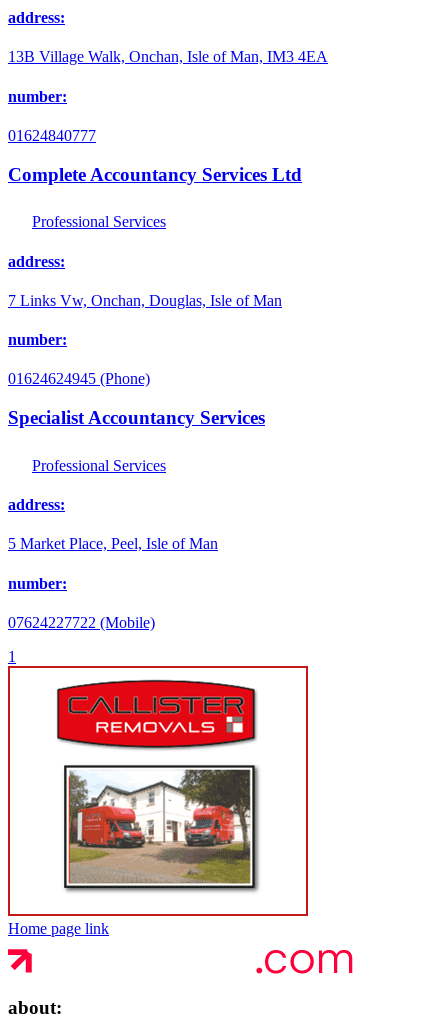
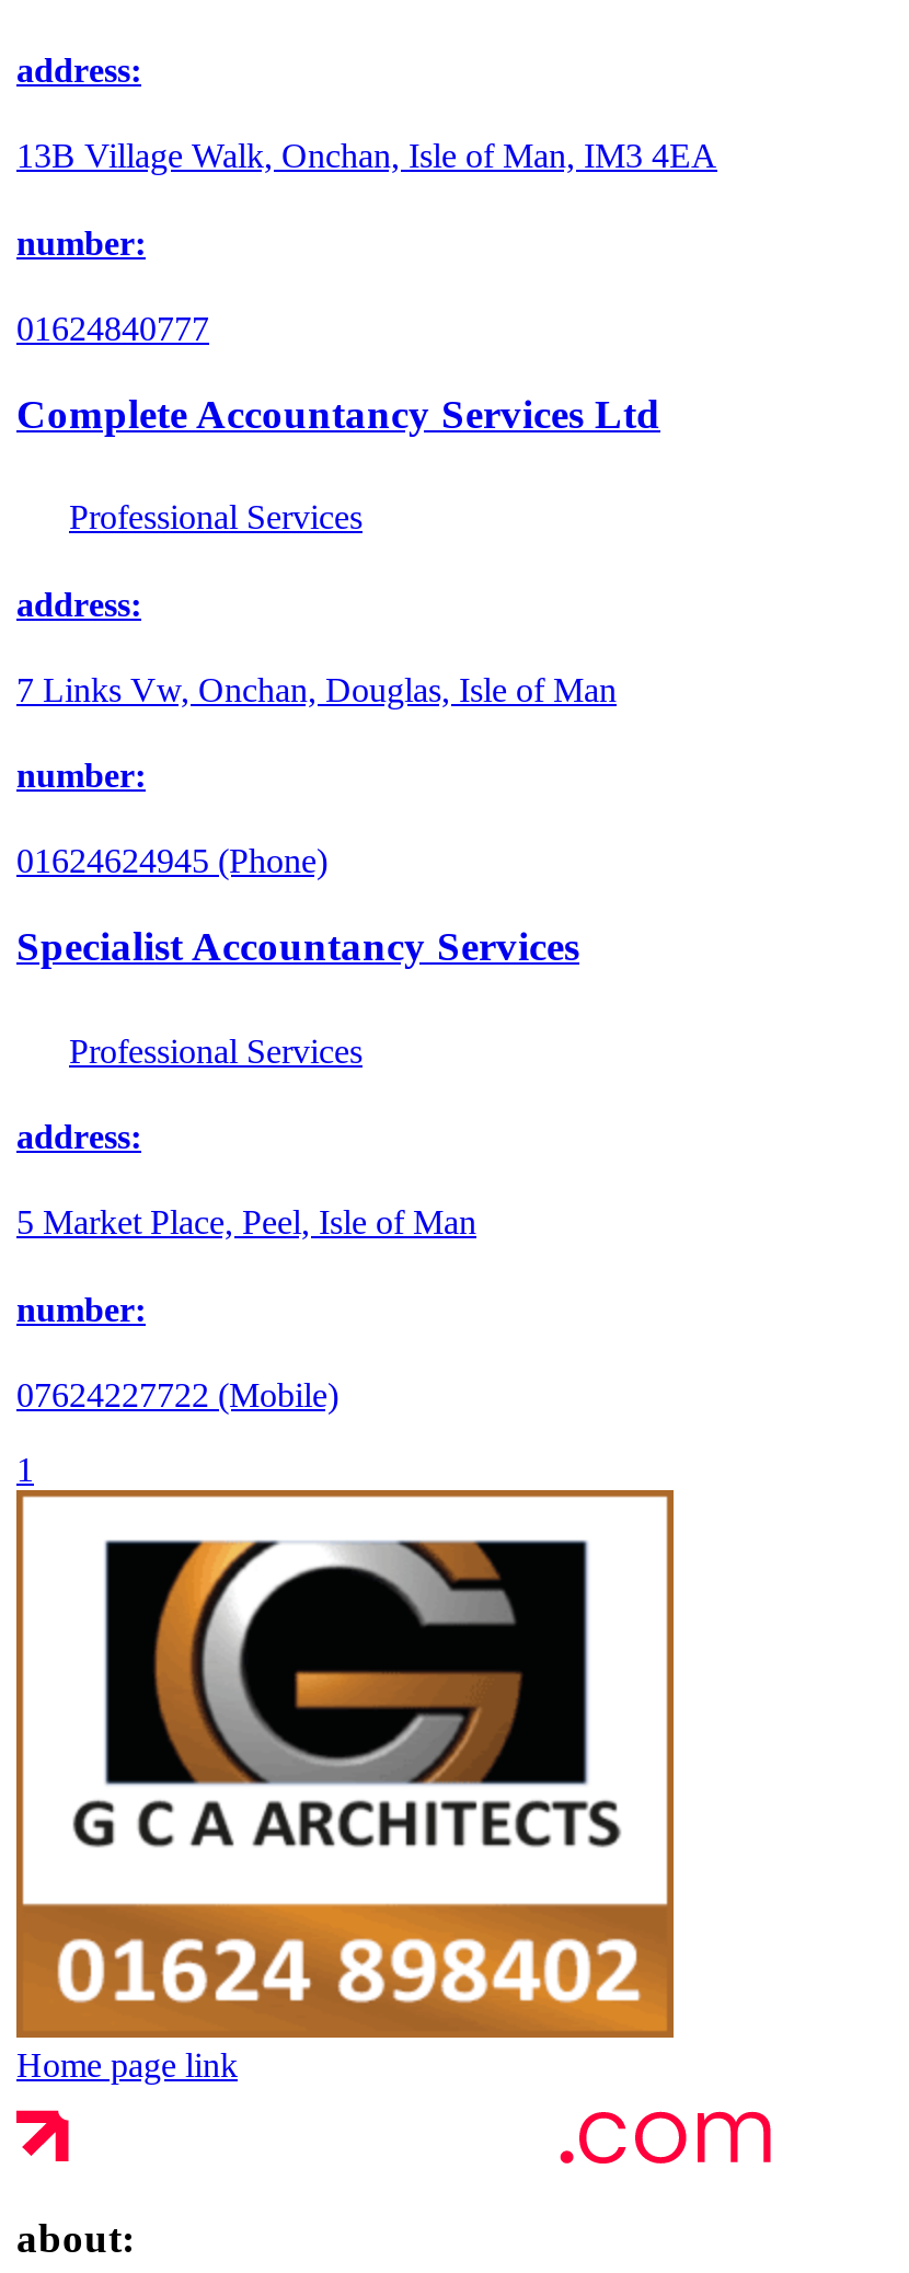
[8,666,308,916] [image] -> [16,1490,674,2038] [image]

